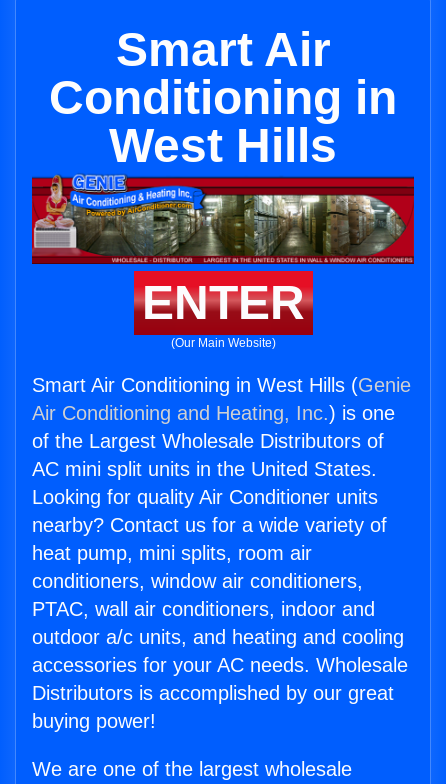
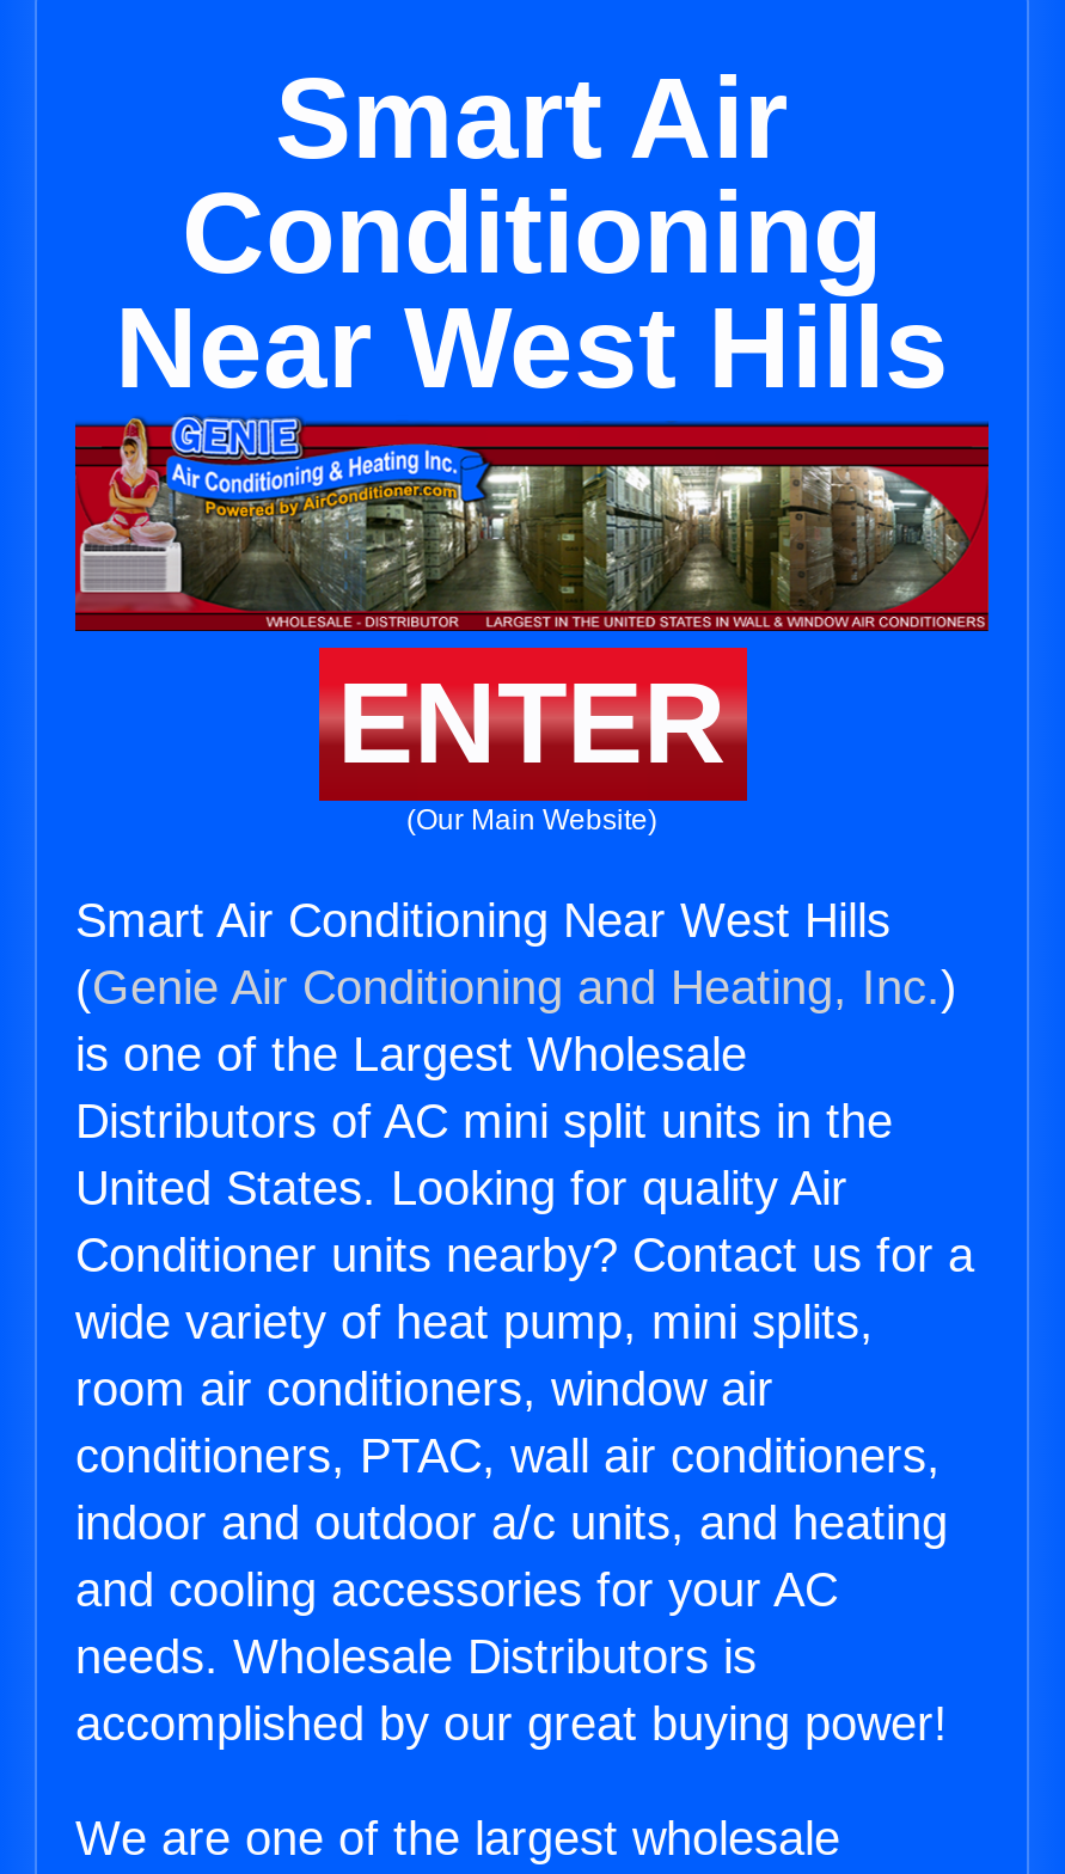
[49,71,397,172] Conditioning in | West Hills -> [115,170,949,411] Conditioning | Near West Hills
[32,374,411,732] Smart Air Conditioning in West Hills (Genie | Air Conditioning and Heating, Inc.) is one | of the Largest Wholesale Distributors of | AC mini split units in the United States. | Looking for quality Air Conditioner units | nearby? Contact us for a wide variety of | heat pump, mini splits, room air | conditioners, window air conditioners, | PTAC, wall air conditioners, indoor and | outdoor a/c units, and heating and cooling | accessories for your AC needs. Wholesale | Distributors is accomplished by our great | buying power! -> [75,894,974,1750] Smart Air Conditioning Near West Hills | (Genie Air Conditioning and Heating, Inc.) | is one of the Largest Wholesale | Distributors of AC mini split units in the | United States. Looking for quality Air | Conditioner units nearby? Contact us for a | wide variety of heat pump, mini splits, | room air conditioners, window air | conditioners, PTAC, wall air conditioners, | indoor and outdoor a/c units, and heating | and cooling accessories for your AC | needs. Wholesale Distributors is | accomplished by our great buying power!

